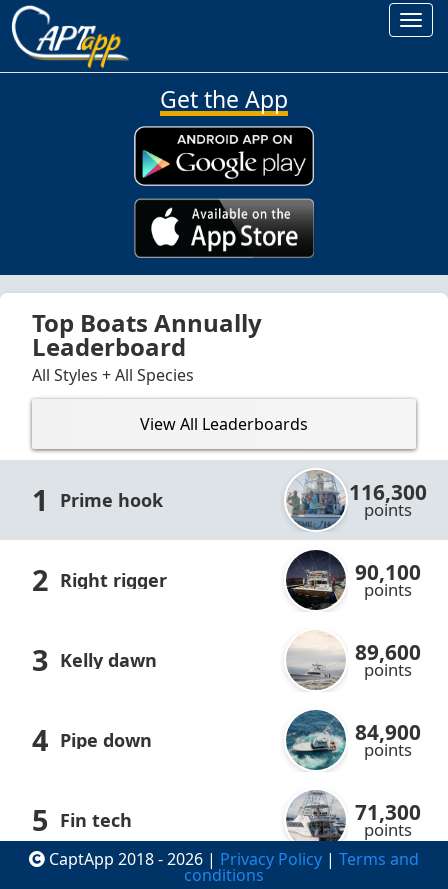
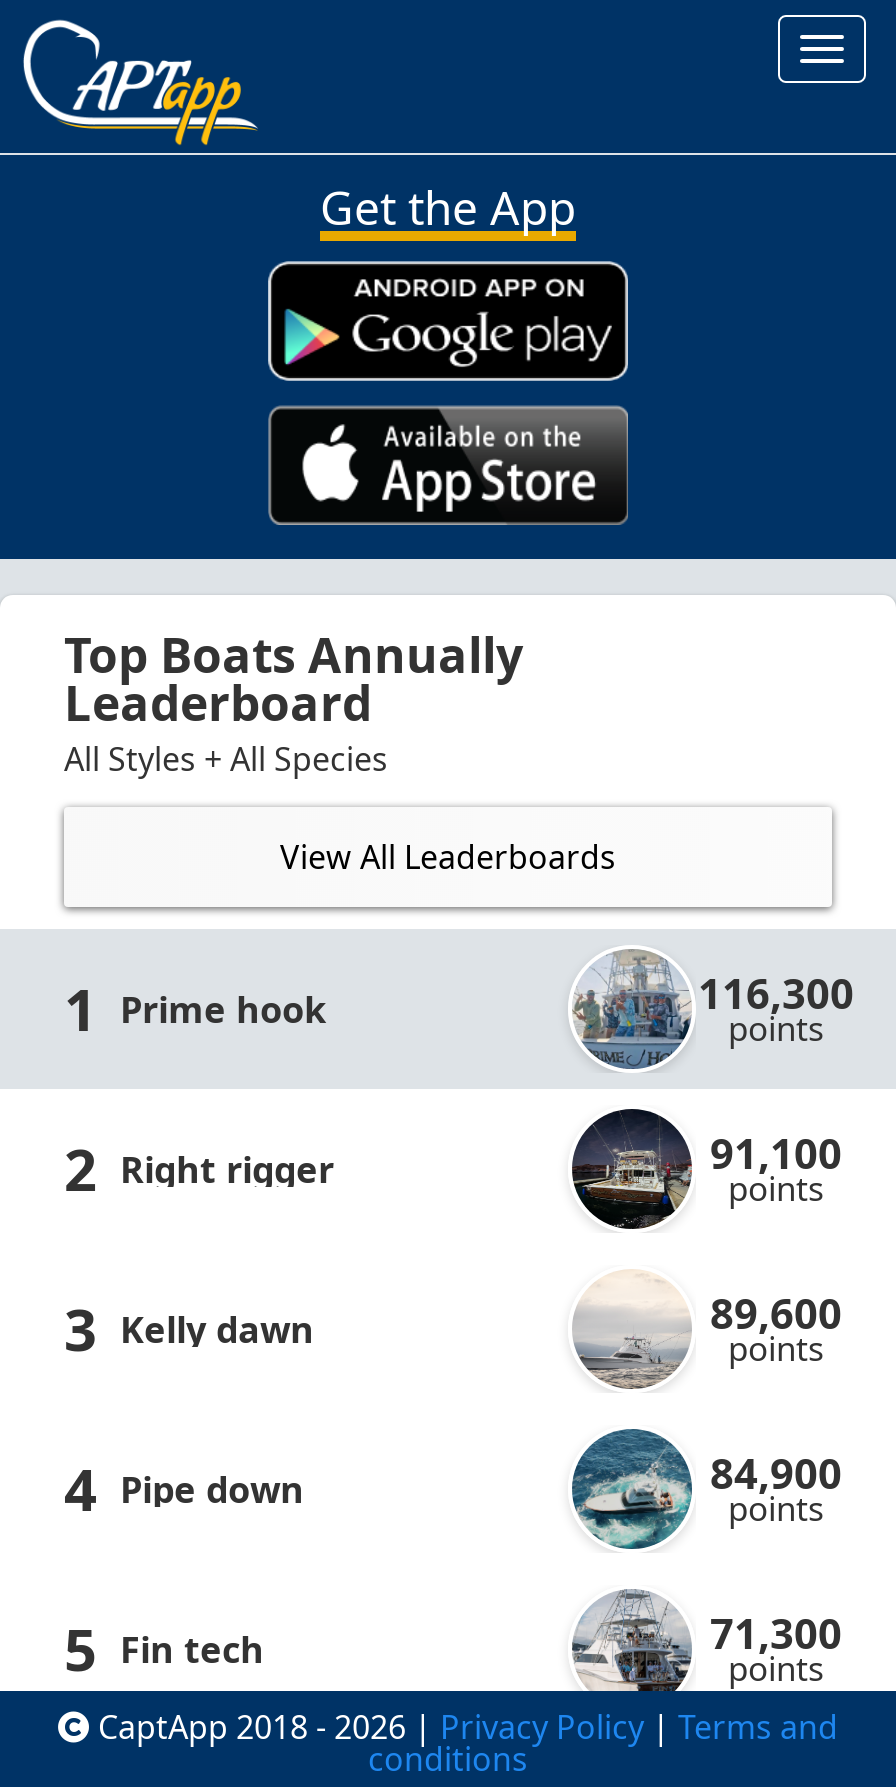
[355,558,421,586] 90,100 -> [710,1125,842,1181] 91,100

